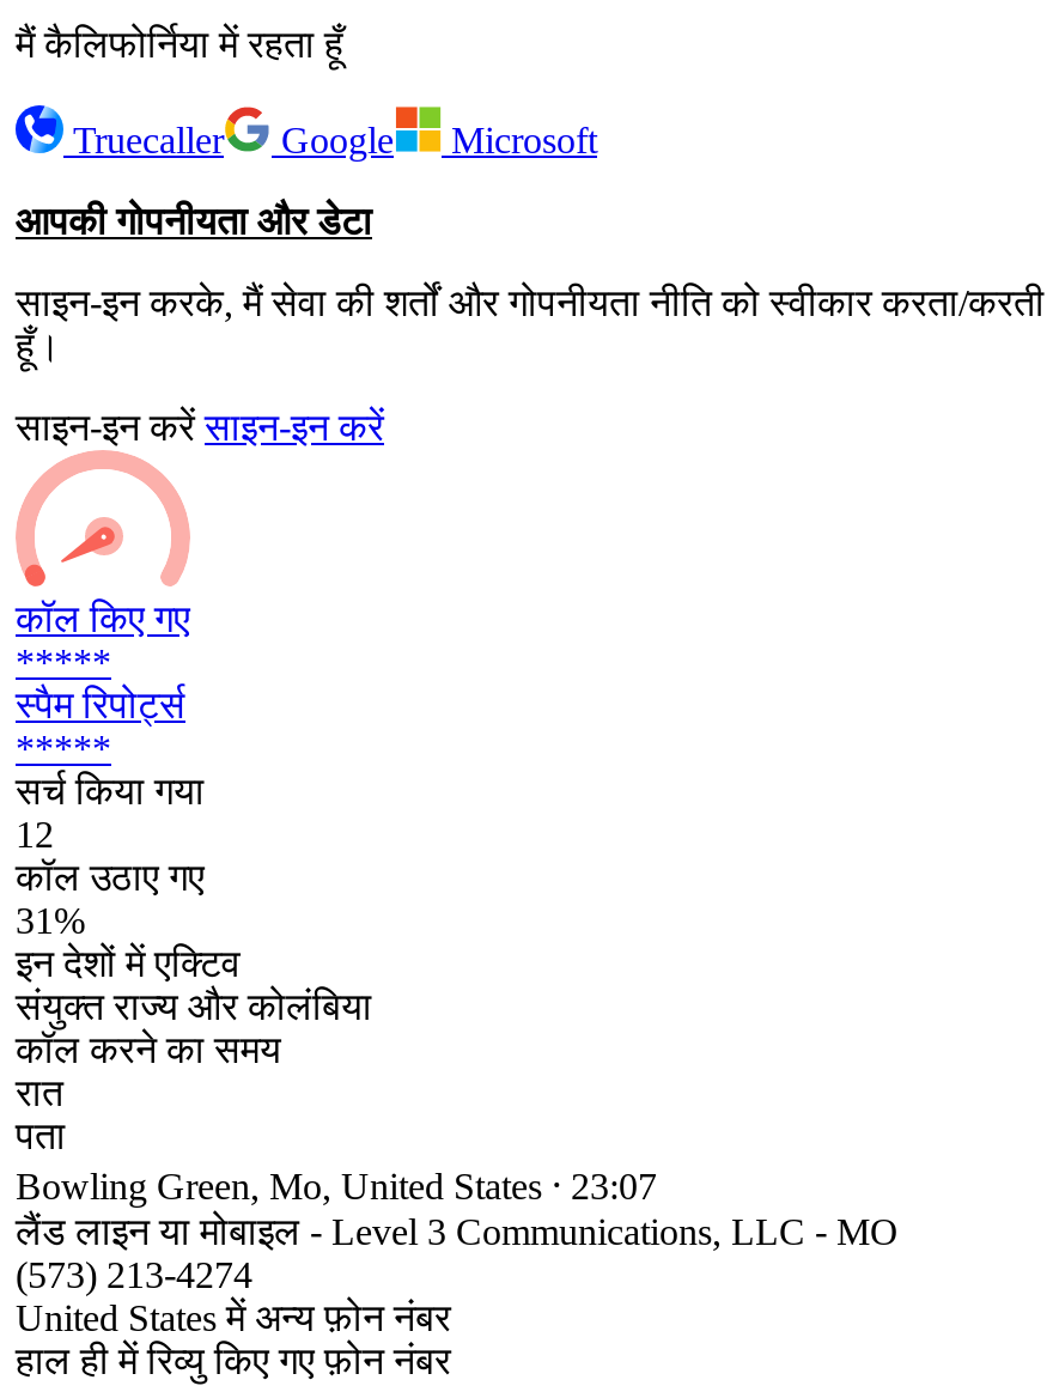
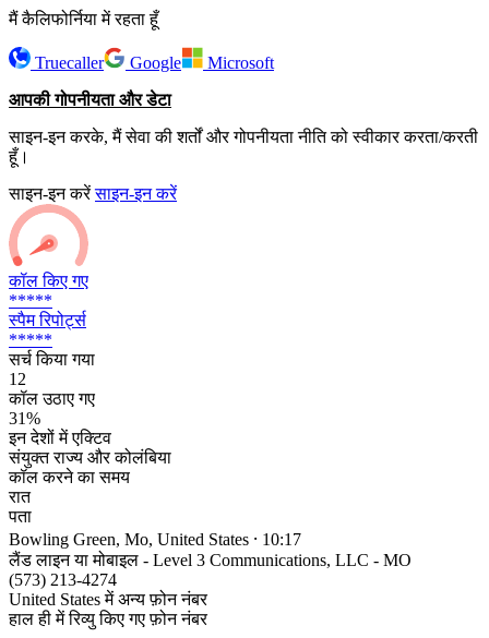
[16,1166,657,1206] Bowling Green, Mo, United States ⸱ 23:07 -> [9,530,301,548] Bowling Green, Mo, United States ⸱ 10:17

